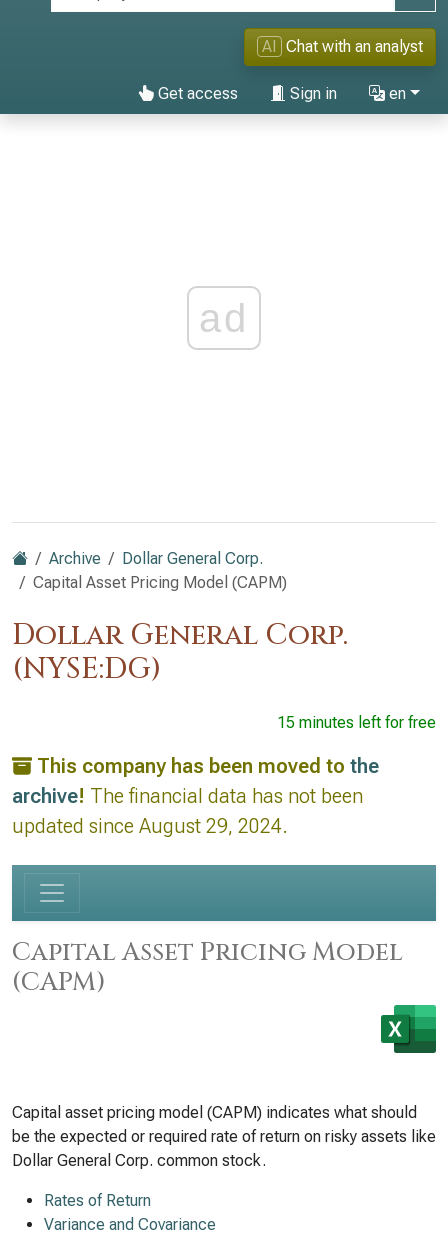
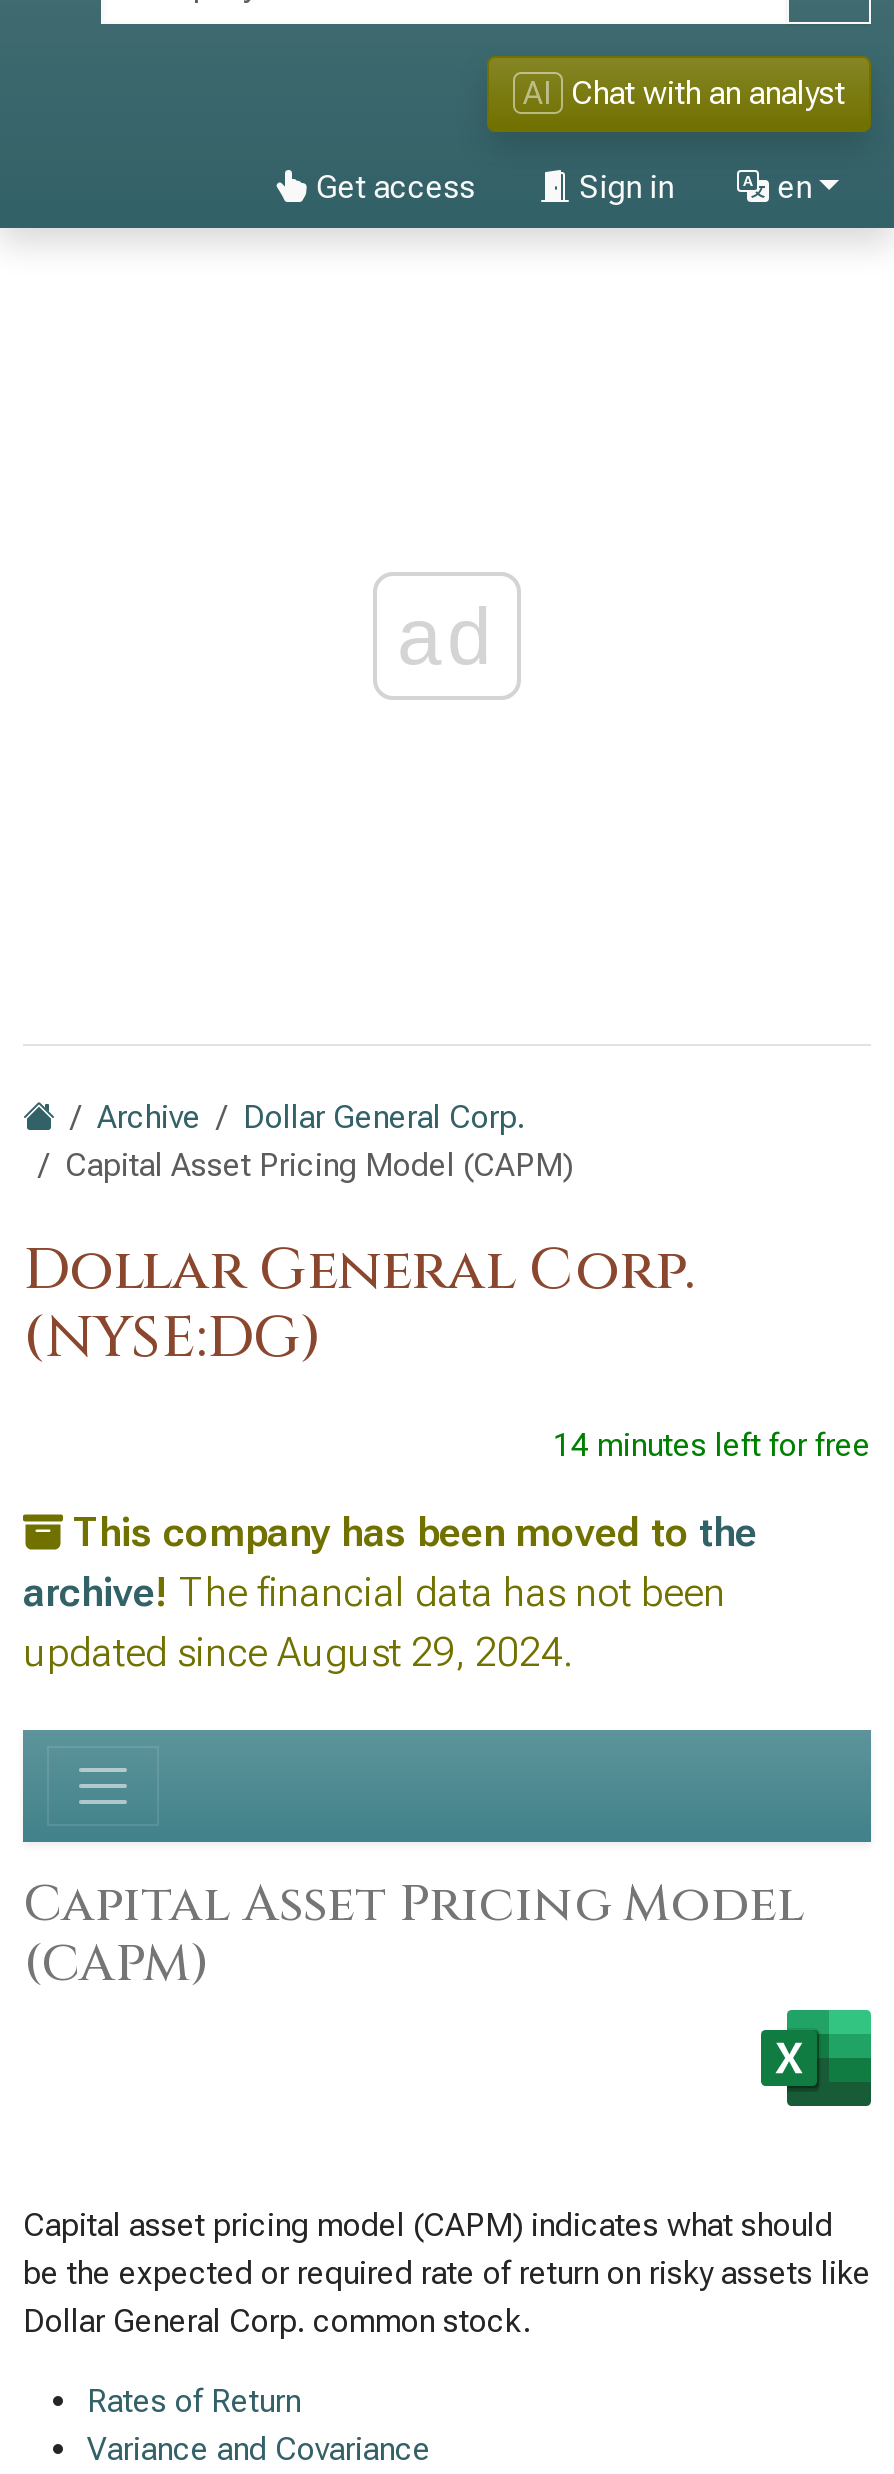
[277,713,436,732] 15 minutes left for free -> [553,1426,871,1464] 14 minutes left for free

